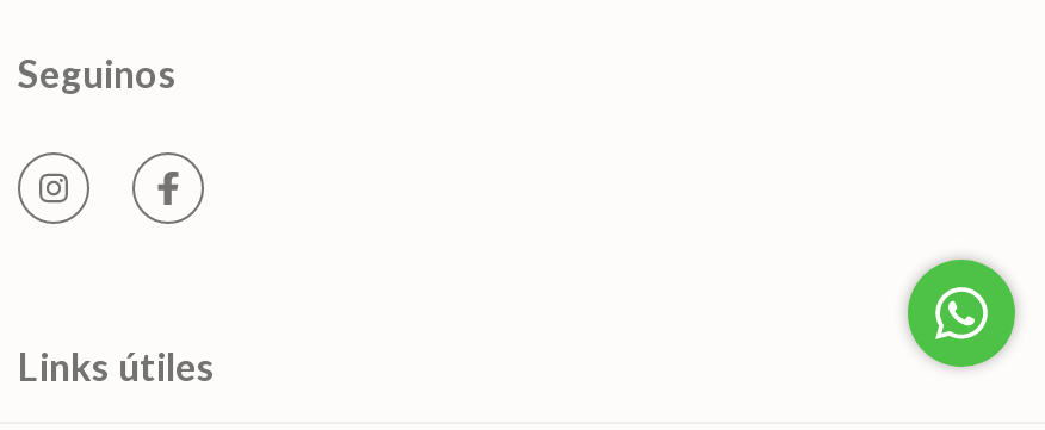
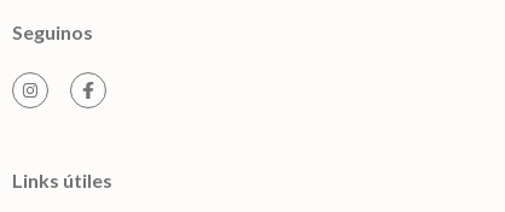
[903,255,1020,372] [image] -> none

